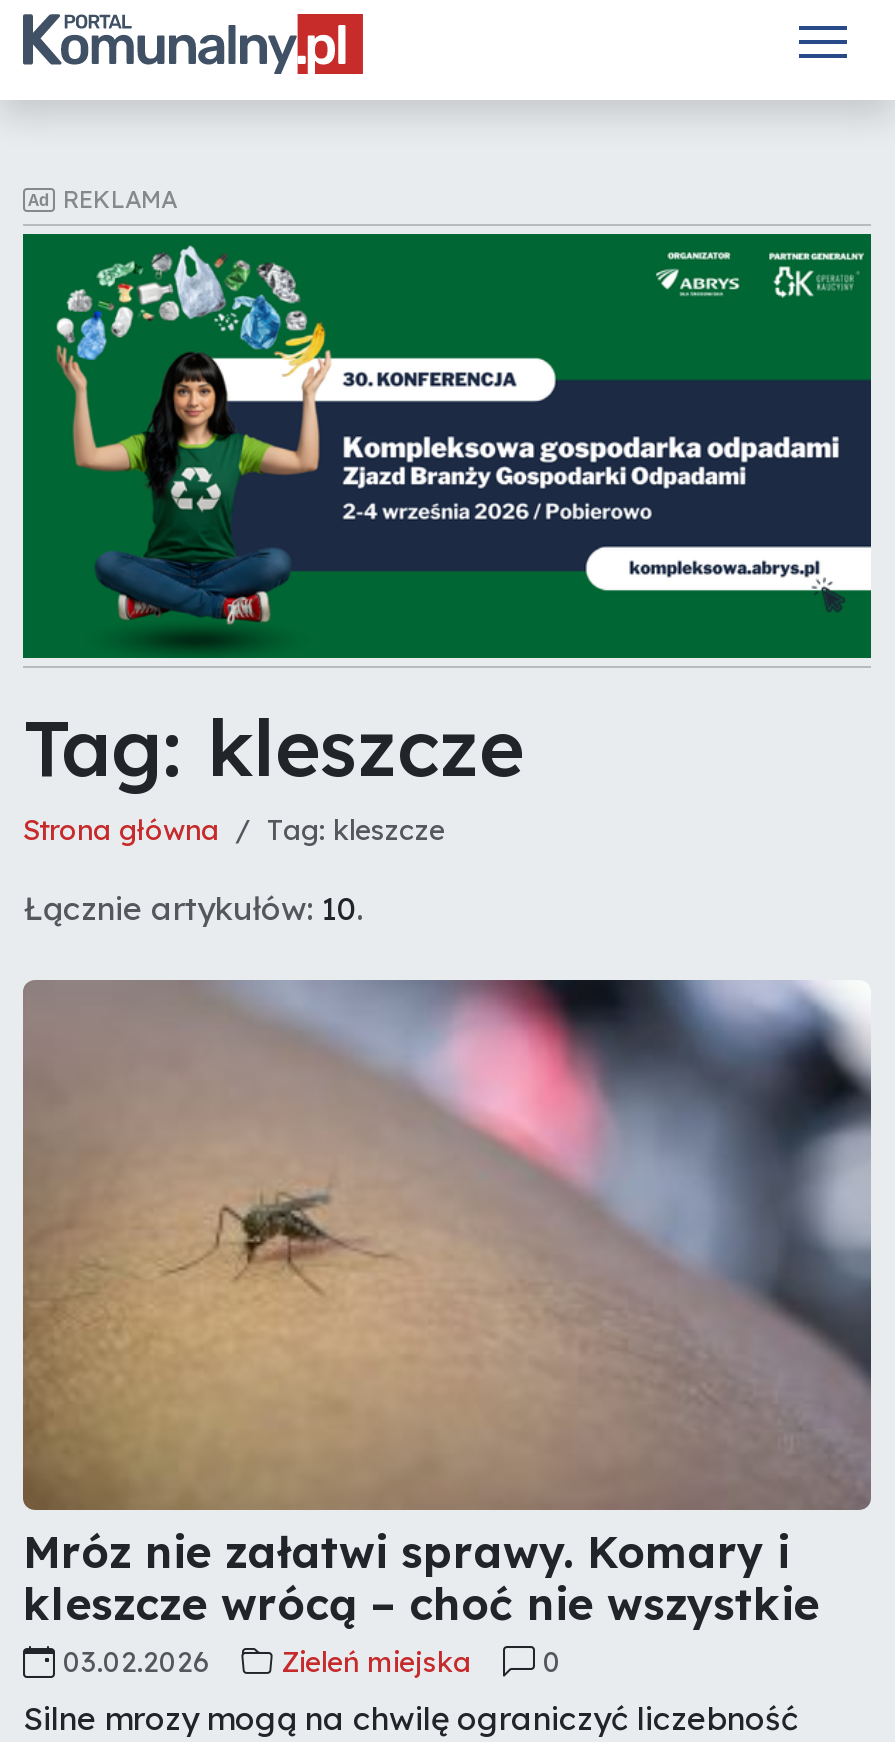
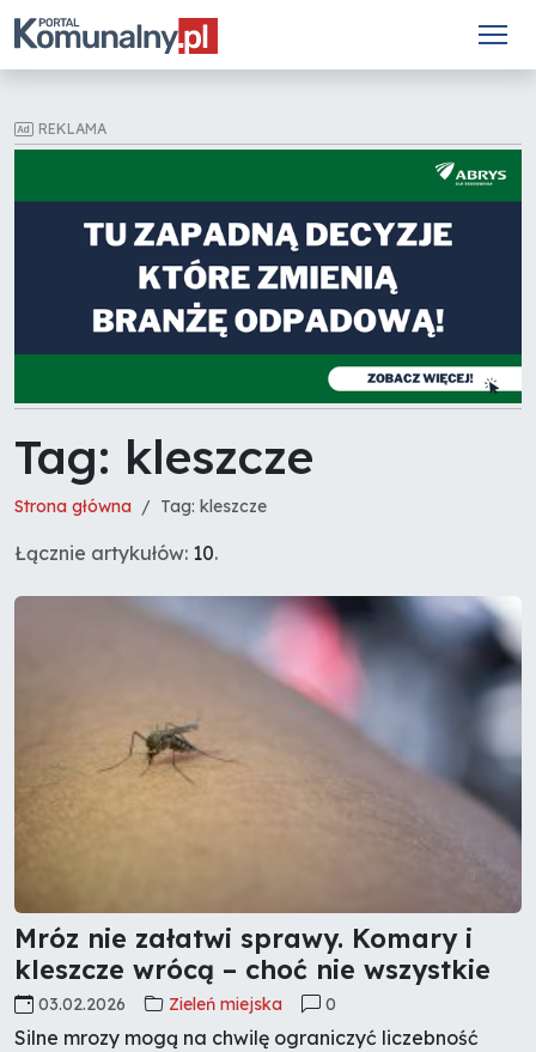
[23,244,873,650] [image] -> [14,157,523,397] [image]

